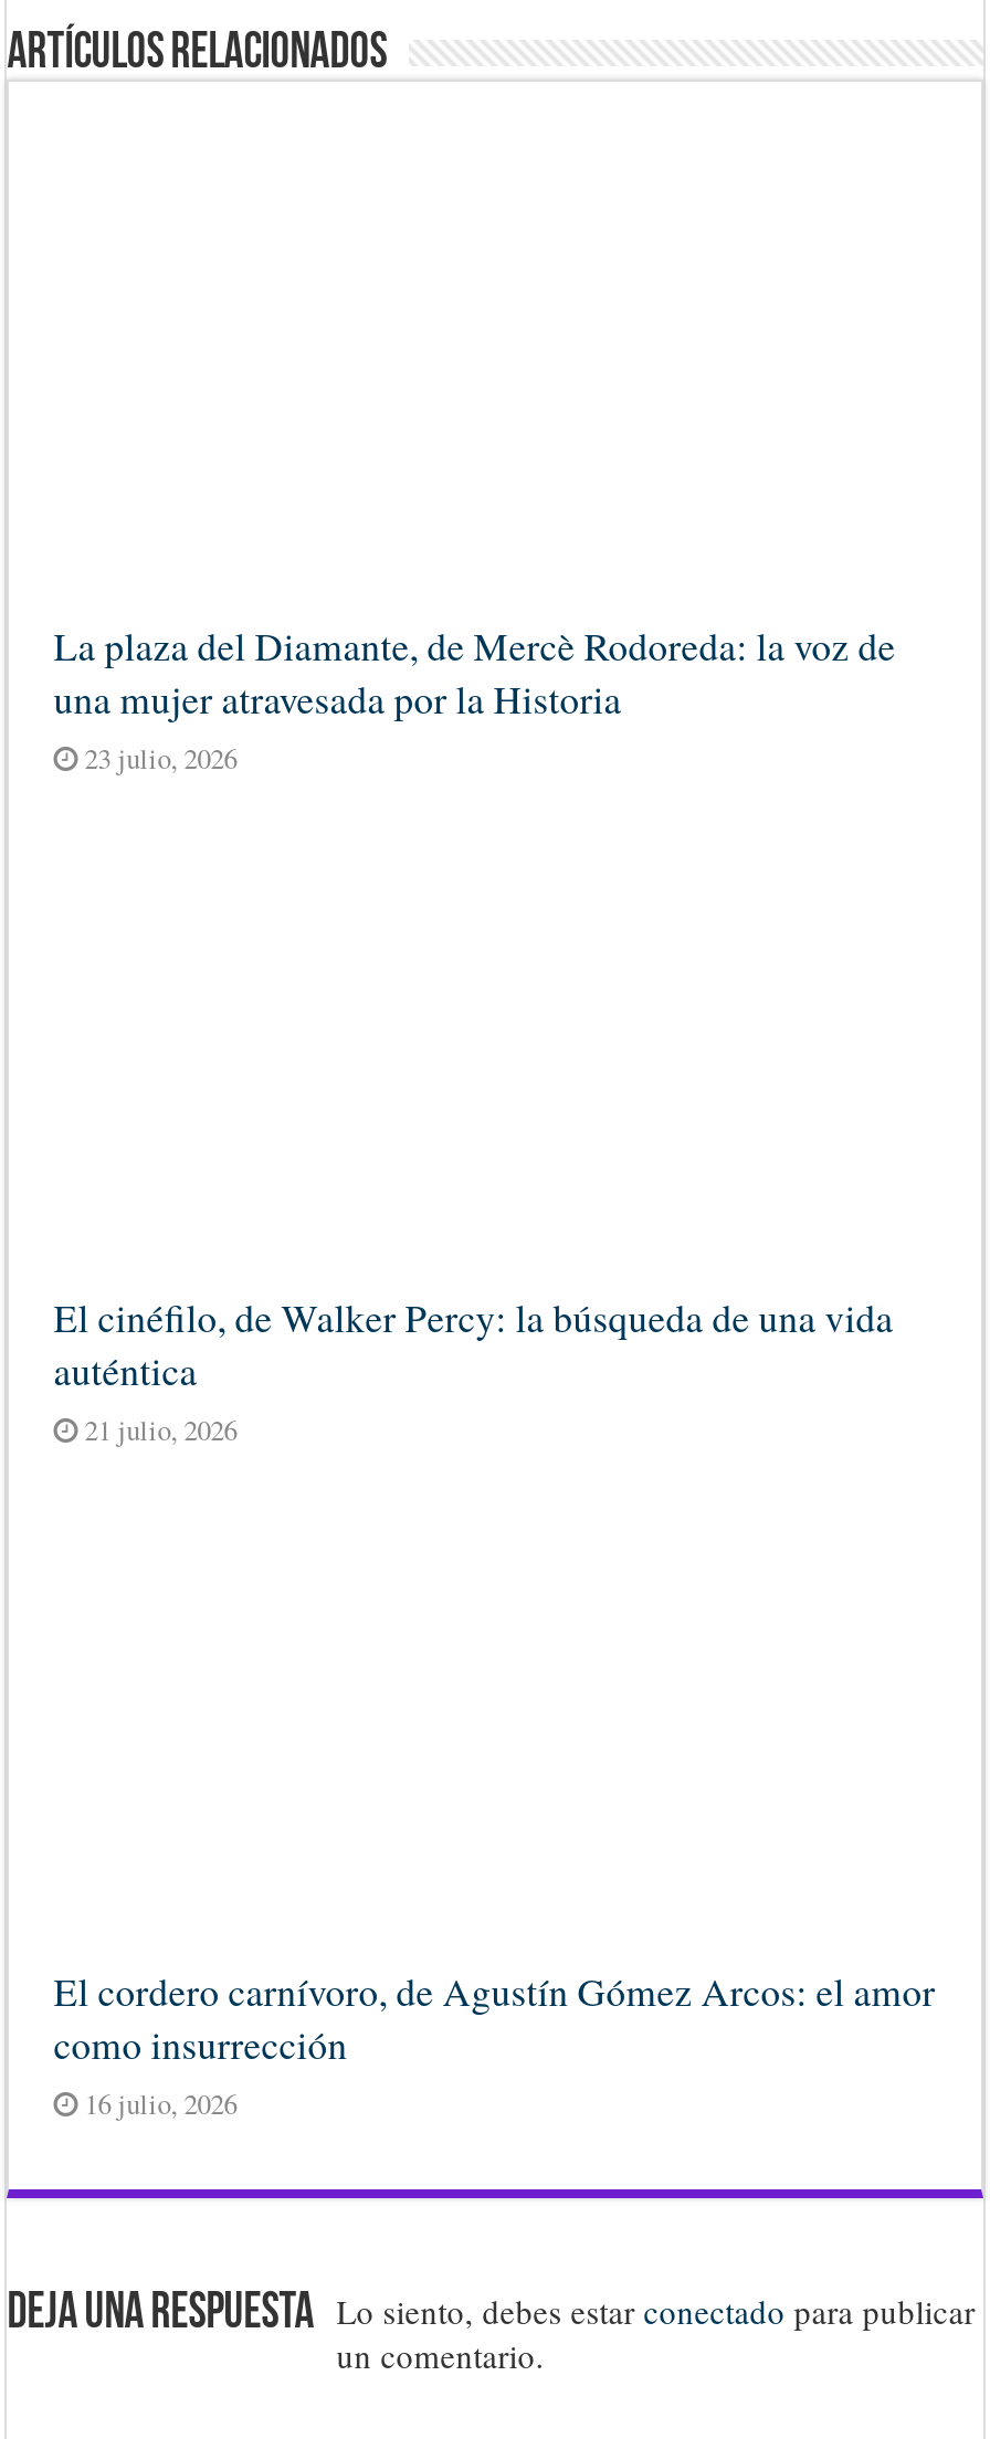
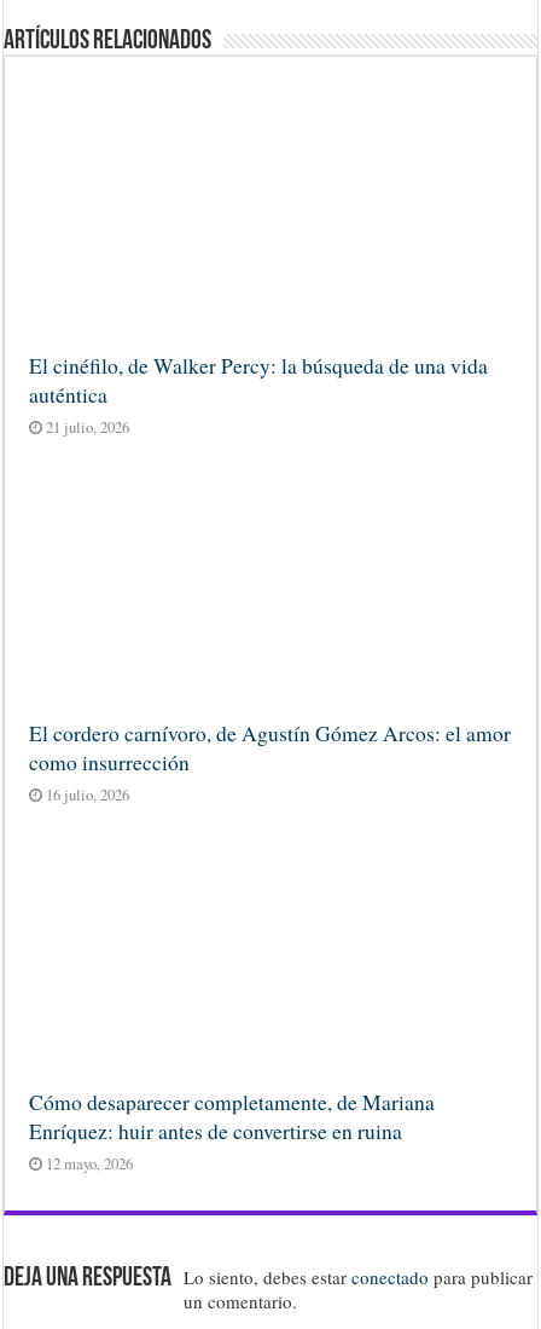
[53,618,895,777] La plaza del Diamante, de Mercè Rodoreda: la voz de | una mujer atravesada por la Historia | 23 julio, 2026 -> none
moved [53,1291,935,2123] -> [29,350,511,806]: El cinéfilo, de Walker Percy: la búsqueda de una vida | auténtica | 21 julio, 2026 | El cordero carnívoro, de Agustín Gómez Arcos: el amor | como insurrección | 16 julio, 2026
none -> [29,1087,435,1174] Cómo desaparecer completamente, de Mariana | Enríquez: huir antes de convertirse en ruina | 12 mayo, 2026

